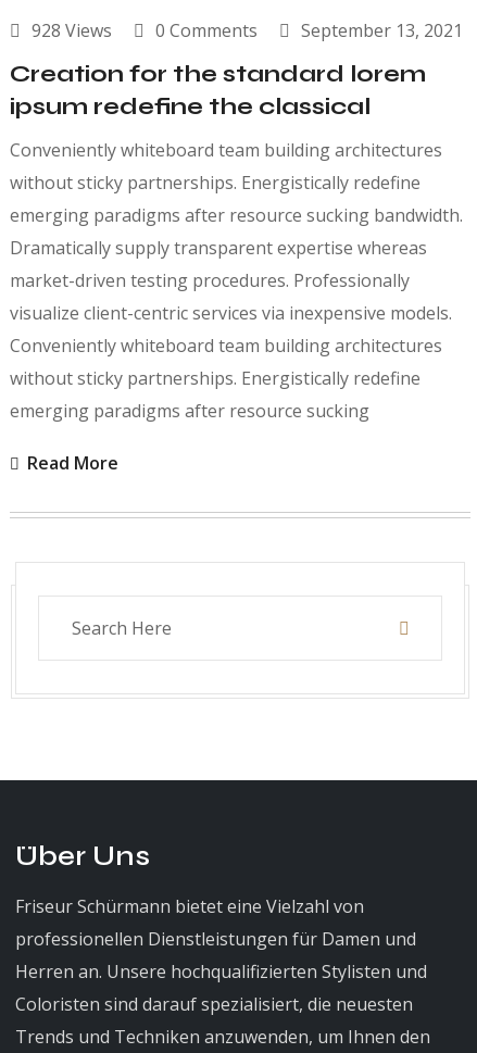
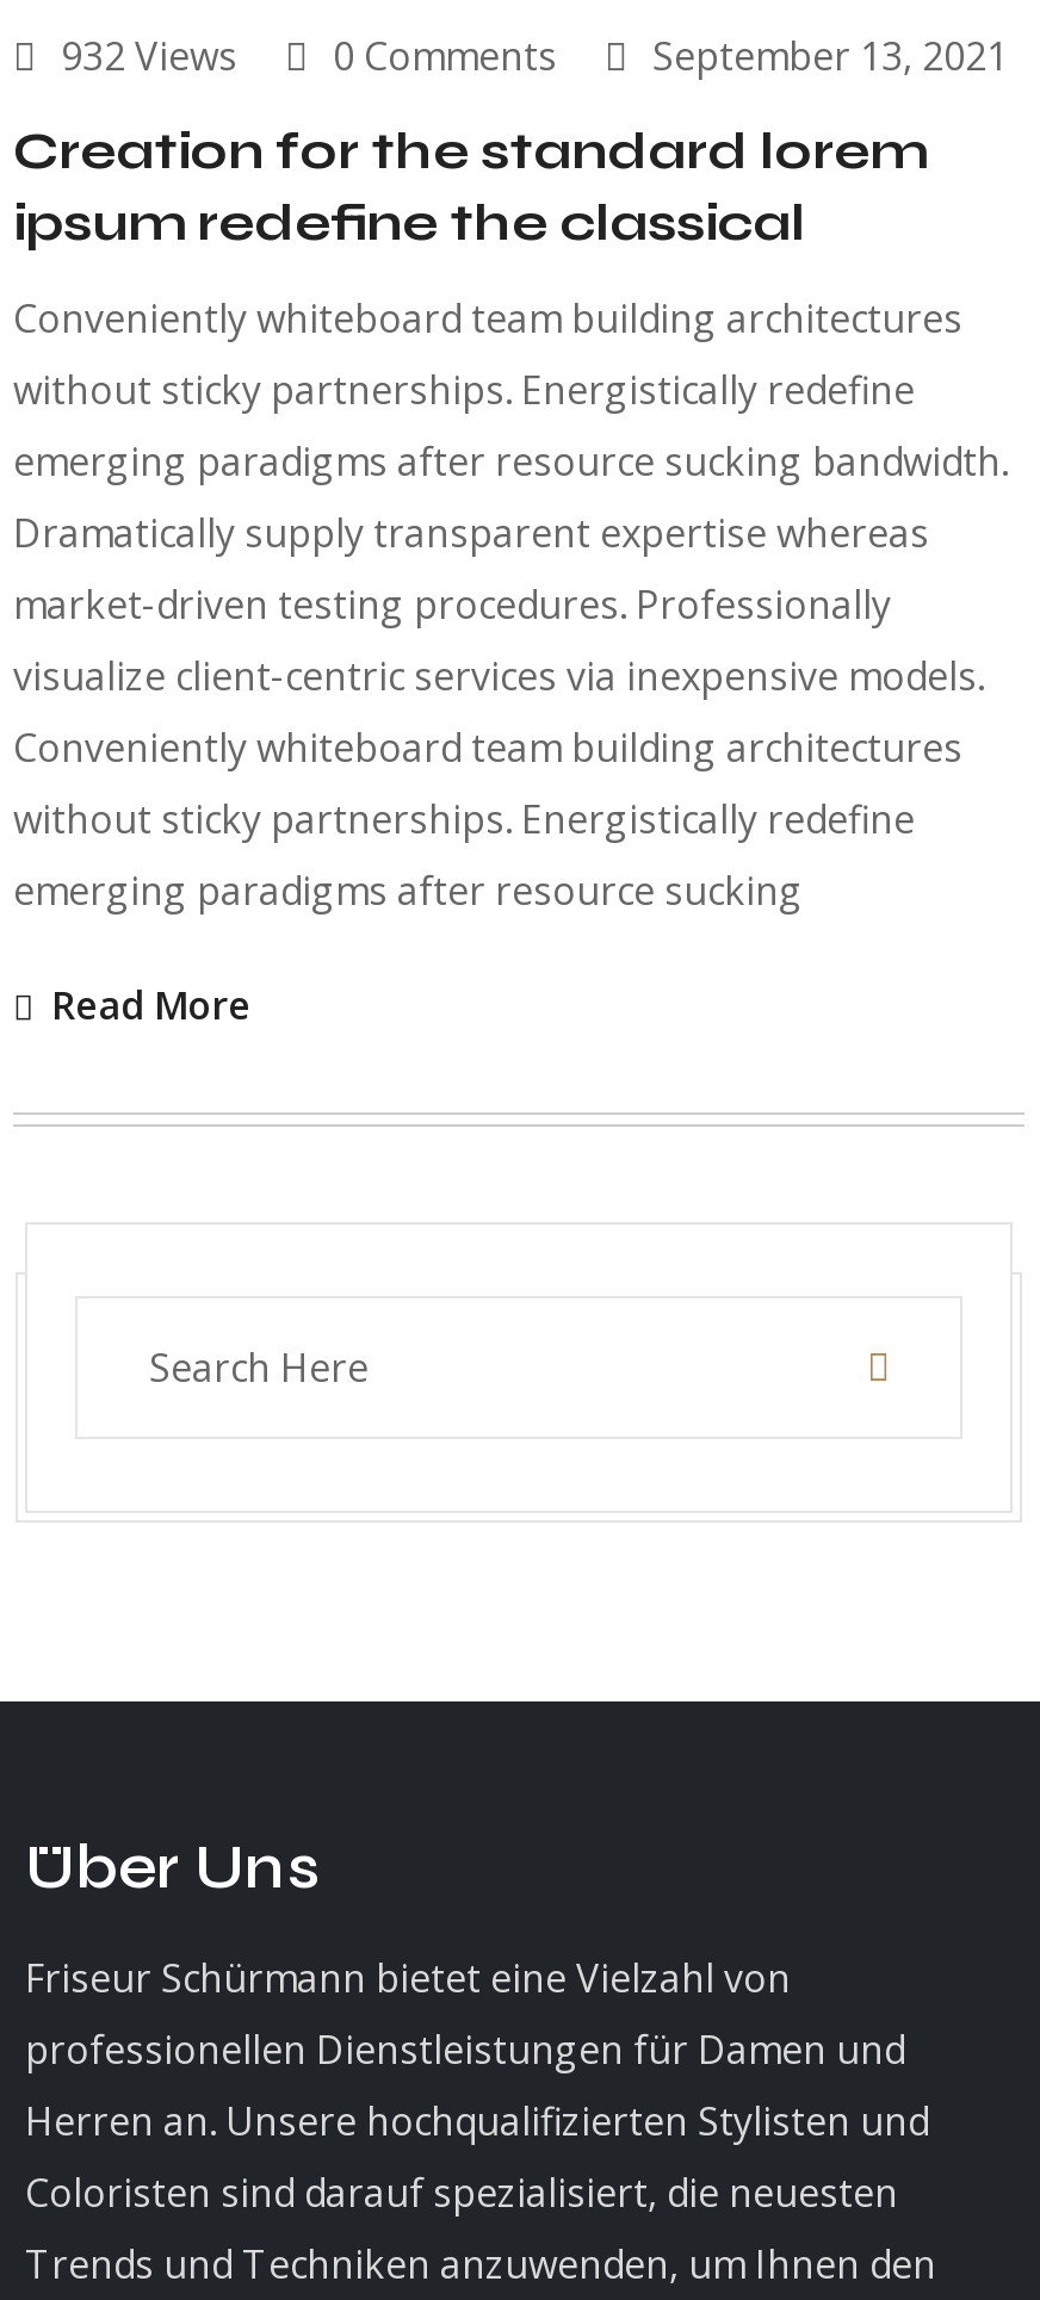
[32,19,463,43] 928 Views 0 Comments September 13, 2021 -> [61,31,1008,83] 932 Views 0 Comments September 13, 2021

